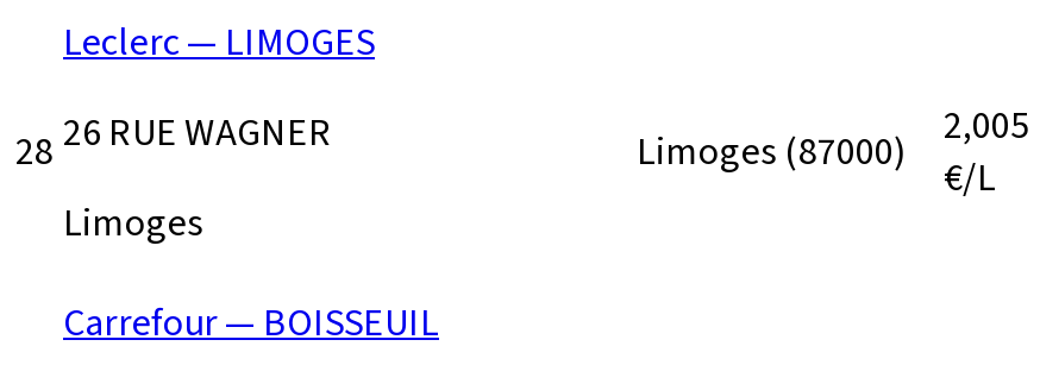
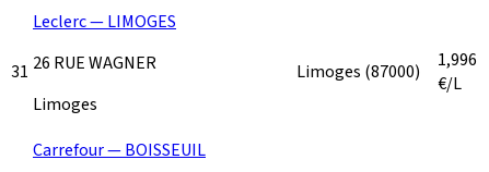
[15,107,332,178] 28 26 RUE WAGNER -> [11,51,156,84] 31 26 RUE WAGNER
[637,100,1029,204] Limoges (87000) 2,005 €/L -> [296,48,477,96] Limoges (87000) 1,996 €/L

